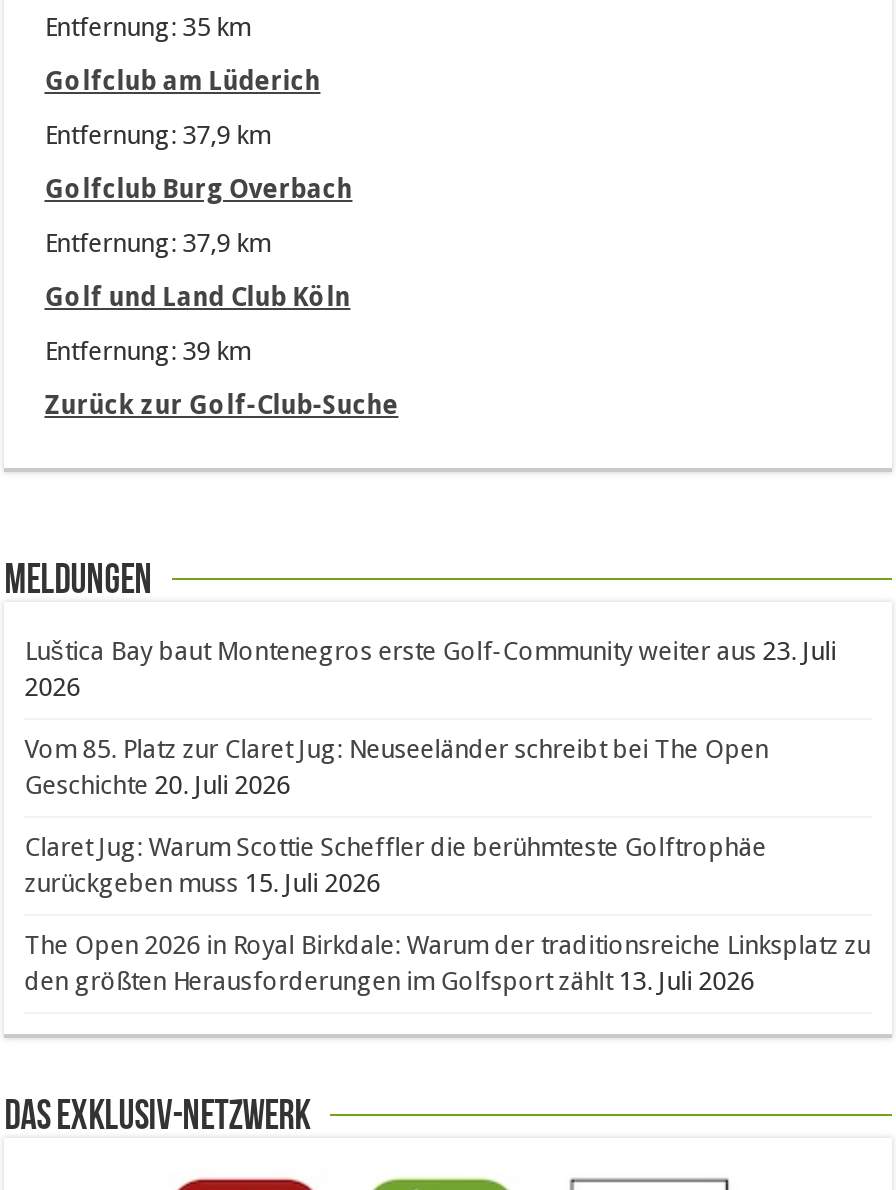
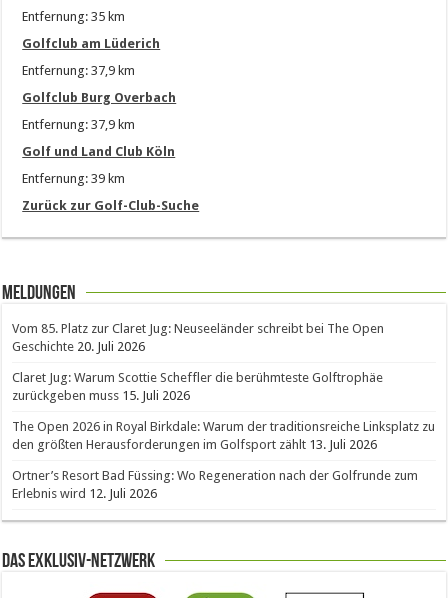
[24,636,836,702] Luštica Bay baut Montenegros erste Golf-Community weiter aus 23. Juli | 2026 -> none
moved [24,734,870,996] -> [12,321,435,452]: Vom 85. Platz zur Claret Jug: Neuseeländer schreibt bei The Open | Geschichte 20. Juli 2026 | Claret Jug: Warum Scottie Scheffler die berühmteste Golftrophäe | zurückgeben muss 15. Juli 2026 | The Open 2026 in Royal Birkdale: Warum der traditionsreiche Linksplatz zu | den größten Herausforderungen im Golfsport zählt 13. Juli 2026
none -> [12,468,418,501] Ortner’s Resort Bad Füssing: Wo Regeneration nach der Golfrunde zum | Erlebnis wird 12. Juli 2026

